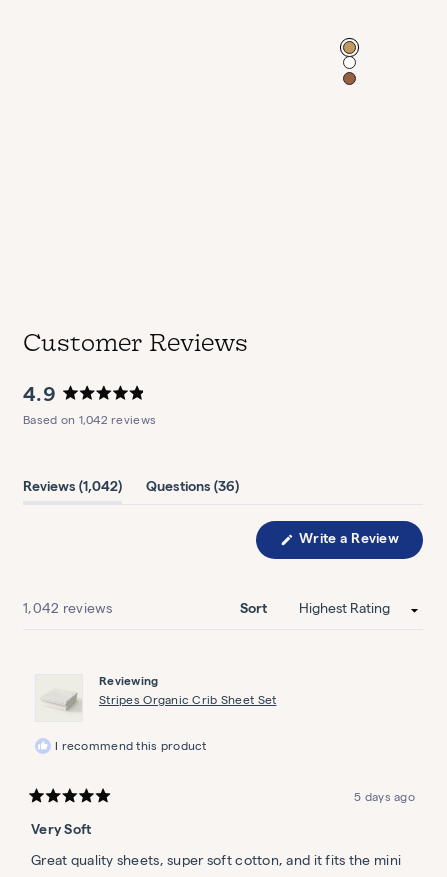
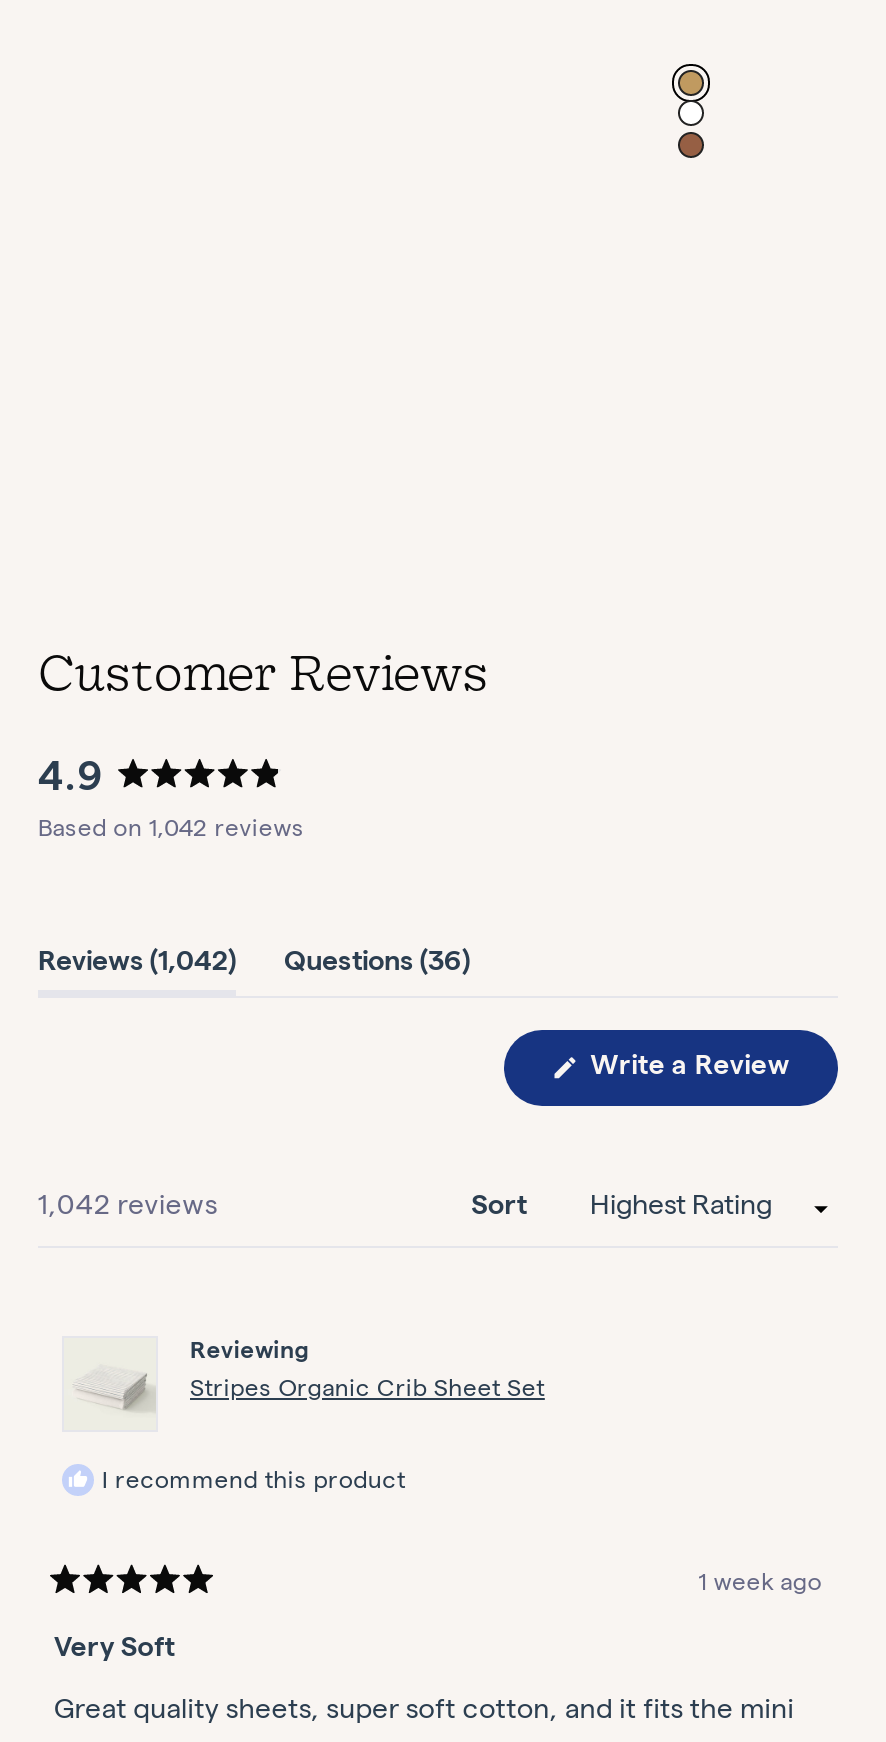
[354,793,415,805] 5 days ago -> [698,1573,822,1597] 1 week ago

